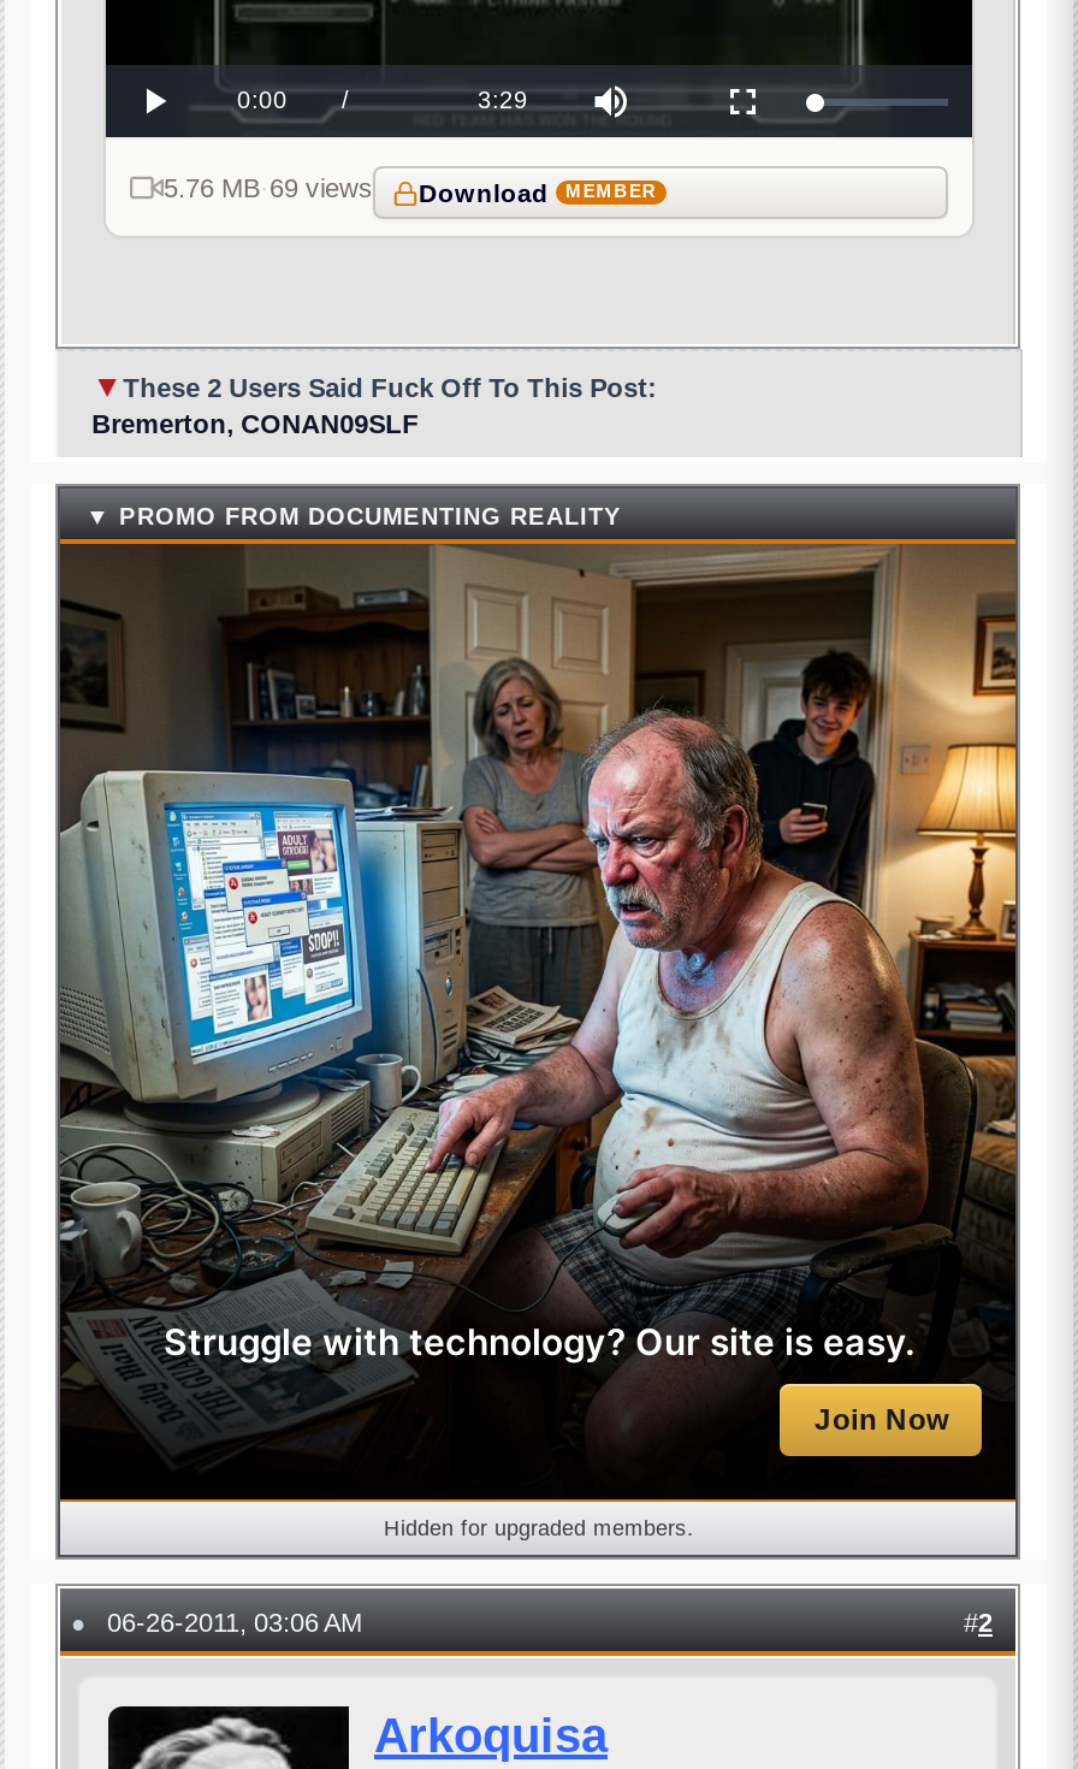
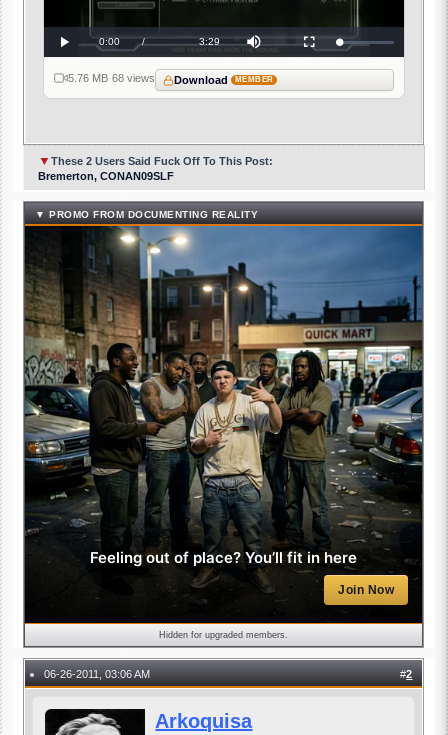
[164,172,373,201] 5.76 MB · 69 views -> [68,72,155,84] 5.76 MB · 68 views
[58,544,1018,1430] [image] | Struggle with technology? Our site is easy. -> [25,225,423,593] [image] | Feeling out of place? You’ll fit in here

